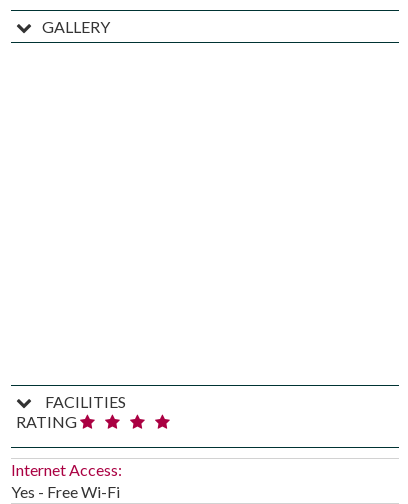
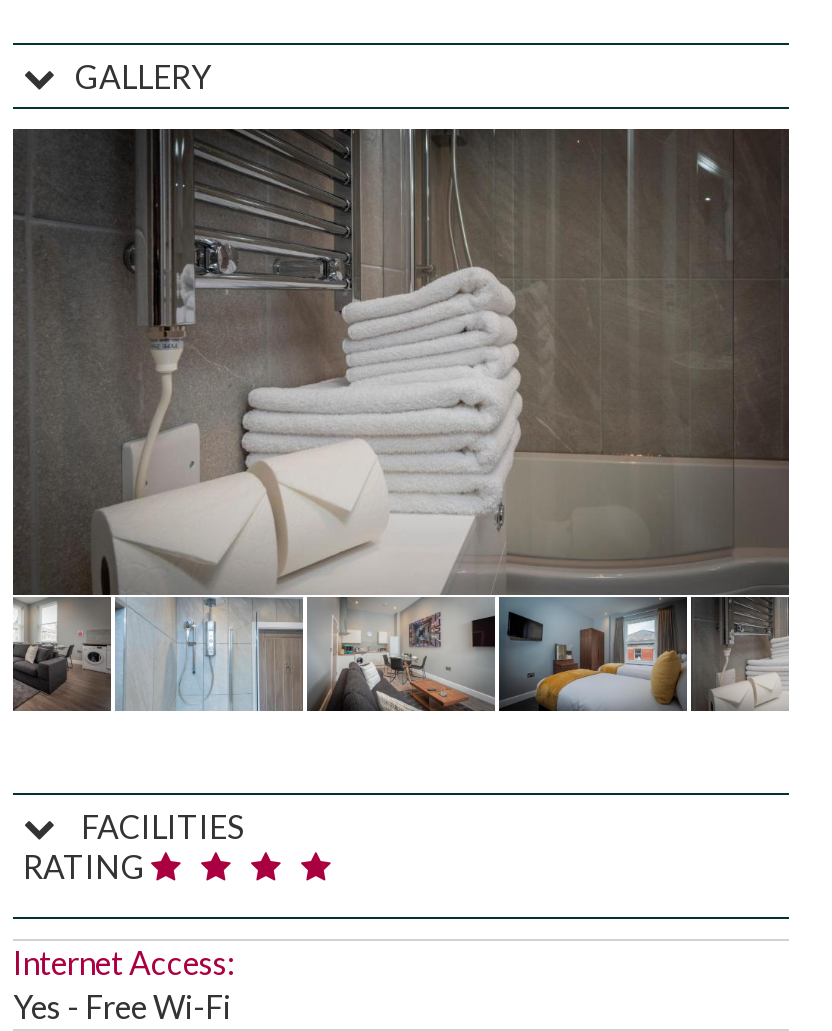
none -> [11,127,791,713] [image]

